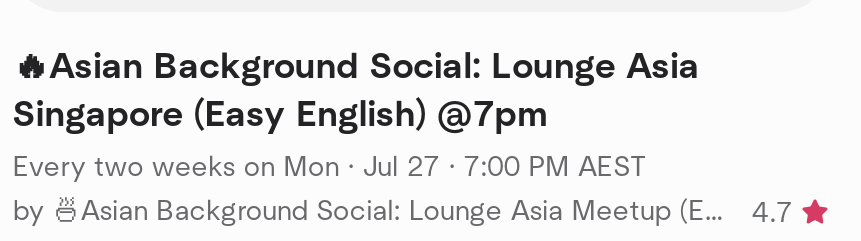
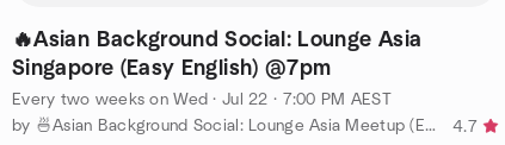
[13,153,647,181] Every two weeks on Mon · Jul 27 · 7:00 PM AEST -> [12,91,391,108] Every two weeks on Wed · Jul 22 · 7:00 PM AEST

